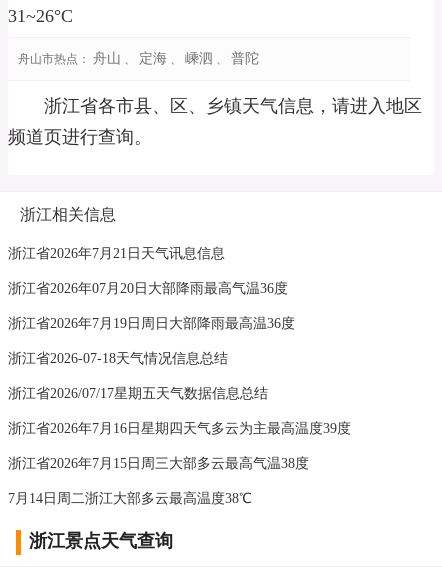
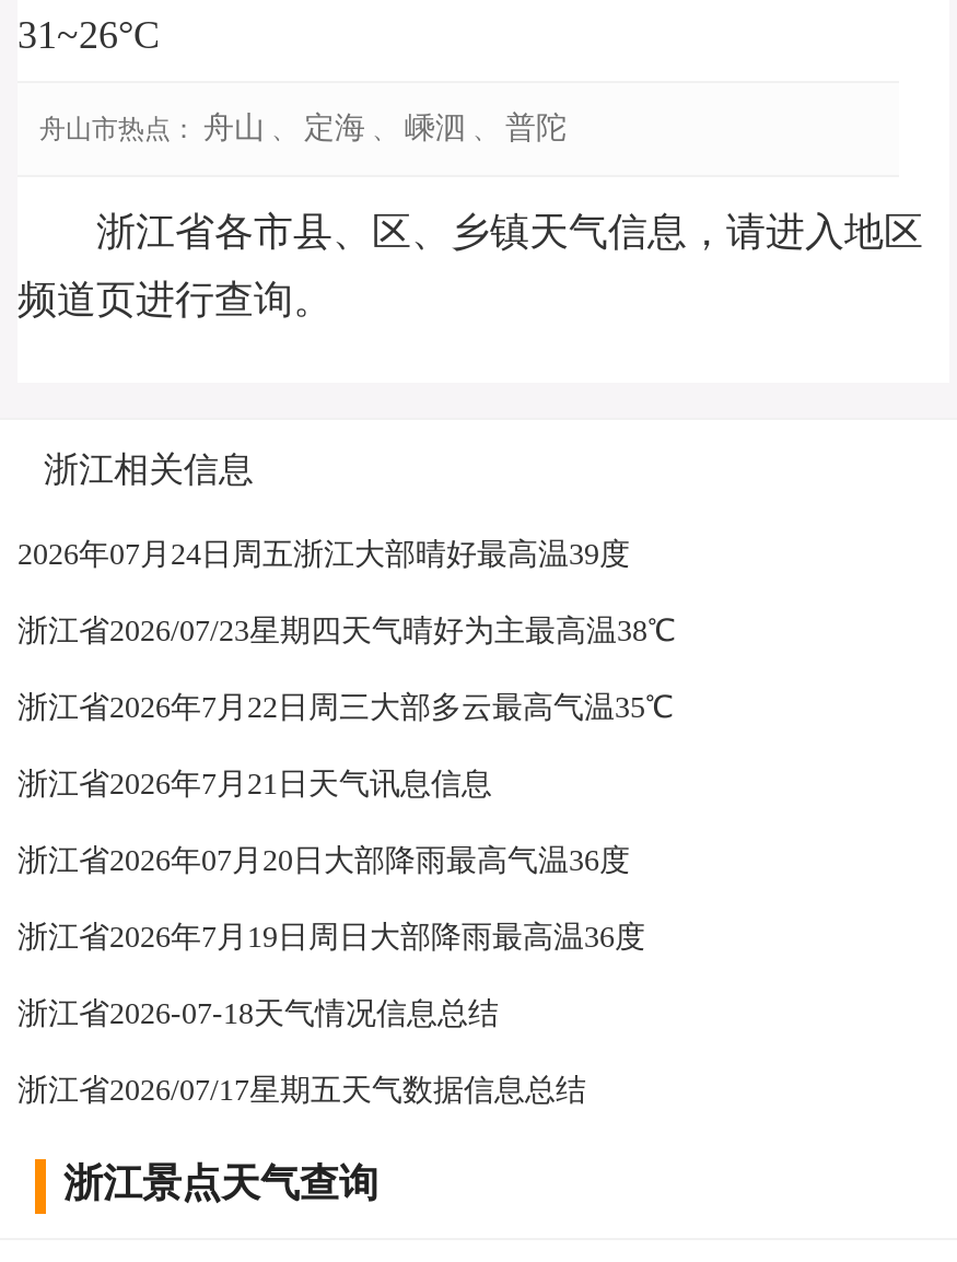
none -> [17,538,676,724] 2026年07月24日周五浙江大部晴好最高温39度 | 浙江省2026/07/23星期四天气晴好为主最高温38℃ | 浙江省2026年7月22日周三大部多云最高气温35℃
moved [8,246,295,401] -> [17,768,645,1107]: 浙江省2026年7月21日天气讯息信息 | 浙江省2026年07月20日大部降雨最高气温36度 | 浙江省2026年7月19日周日大部降雨最高温36度 | 浙江省2026-07-18天气情况信息总结 | 浙江省2026/07/17星期五天气数据信息总结
[8,421,351,506] 浙江省2026年7月16日星期四天气多云为主最高温度39度 | 浙江省2026年7月15日周三大部多云最高气温38度 | 7月14日周二浙江大部多云最高温度38℃ -> none

